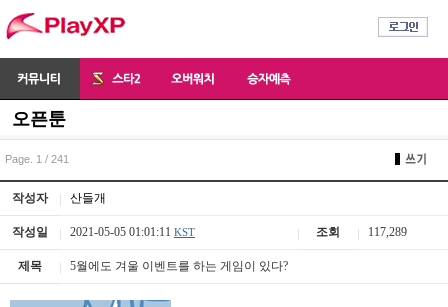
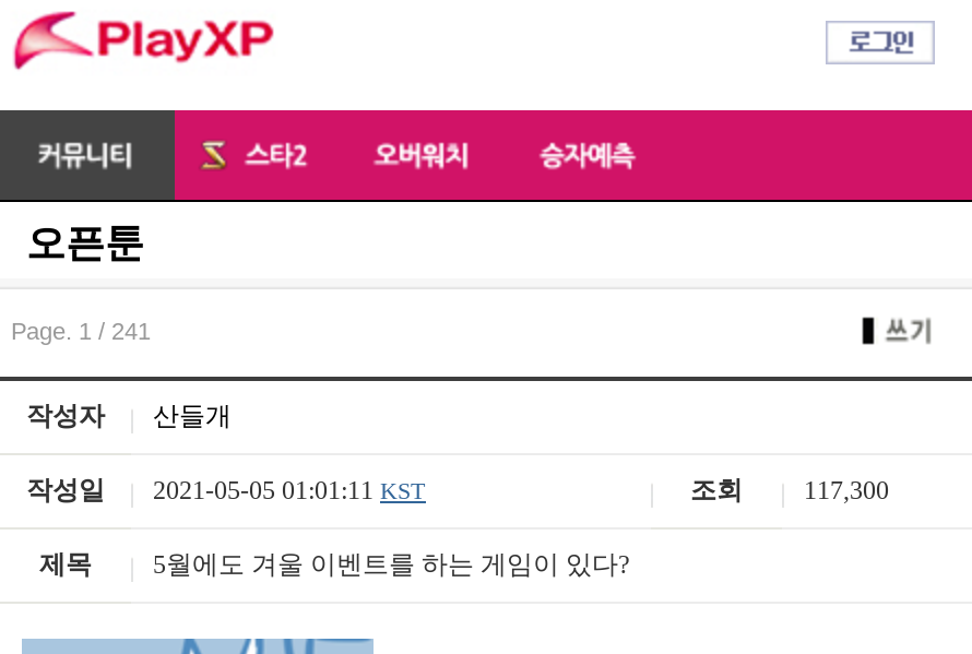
[316,225,407,239] 조회 117,289 -> [690,475,889,506] 조회 117,300

